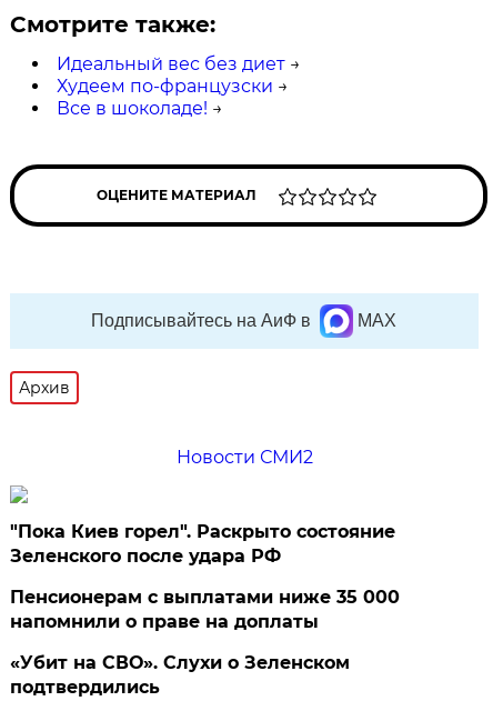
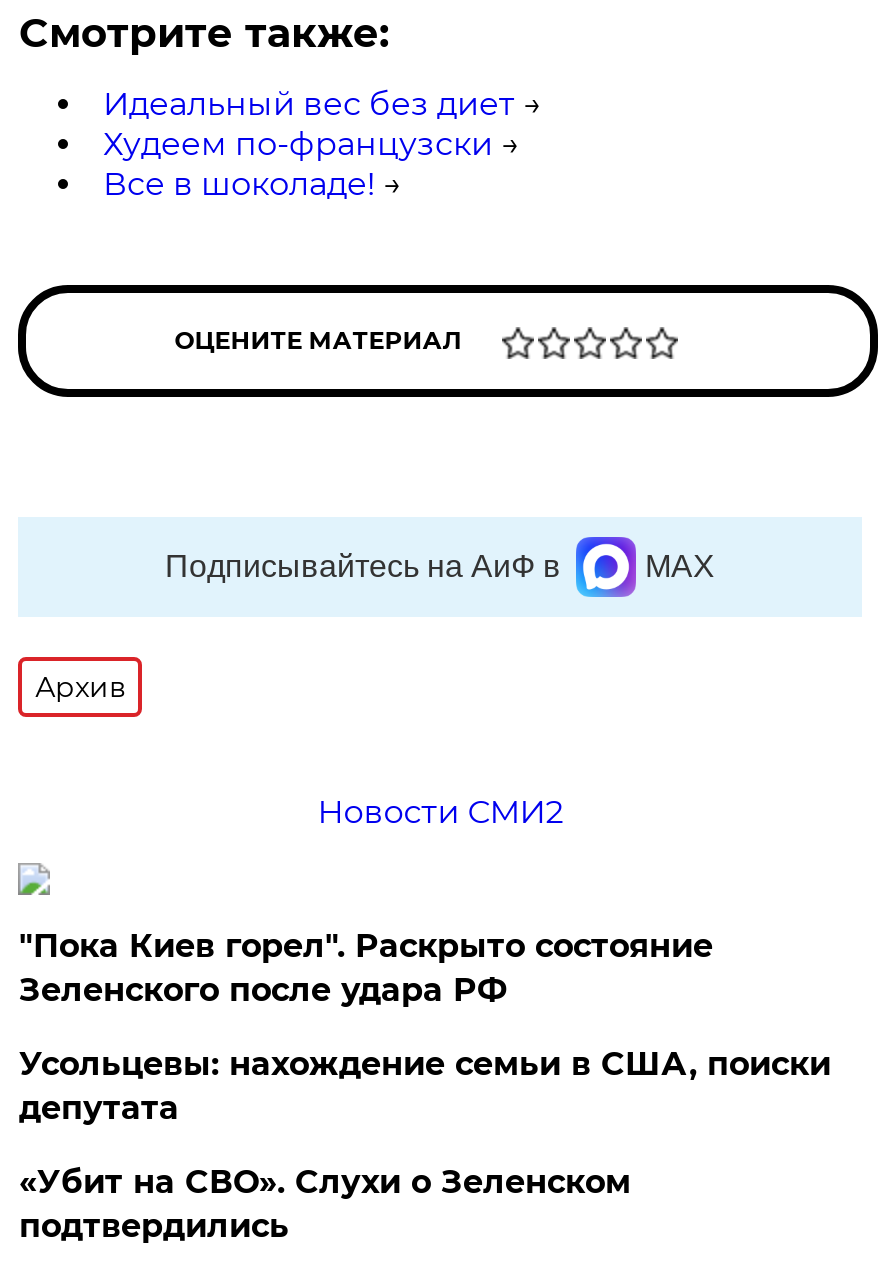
[10,587,400,632] Пенсионерам с выплатами ниже 35 000 | напомнили о праве на доплаты -> [19,1045,831,1127] Усольцевы: нахождение семьи в США, поиски | депутата

